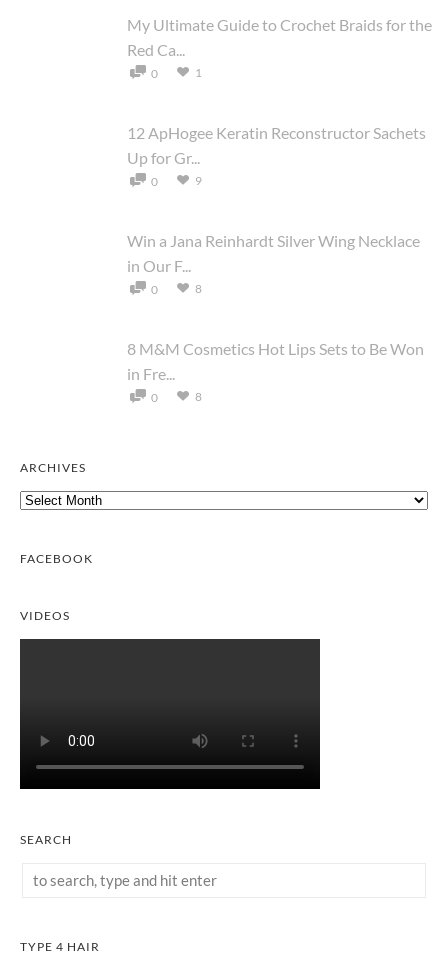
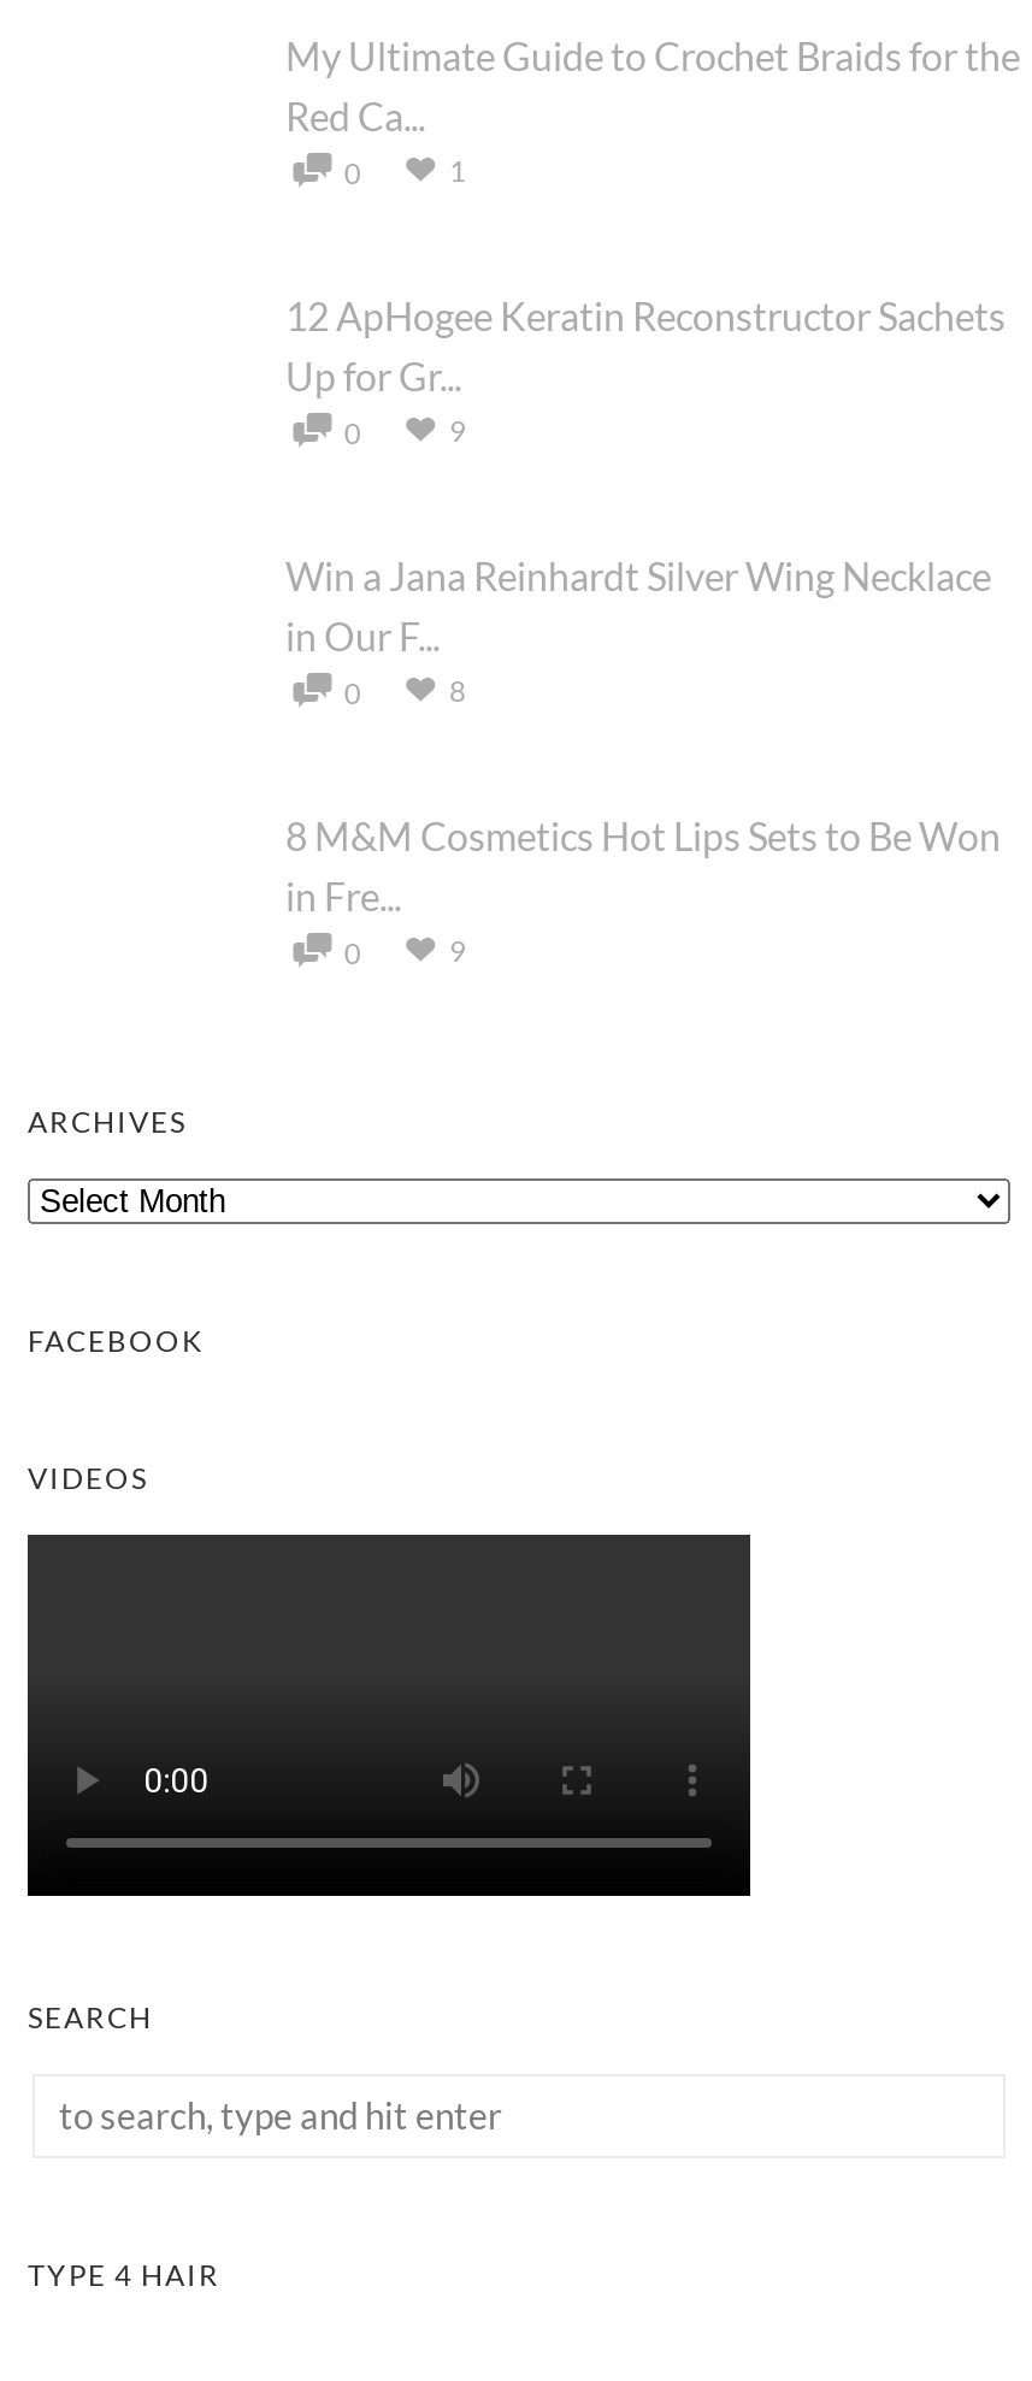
[195,389,202,404] 8 -> [449,933,466,969] 9

